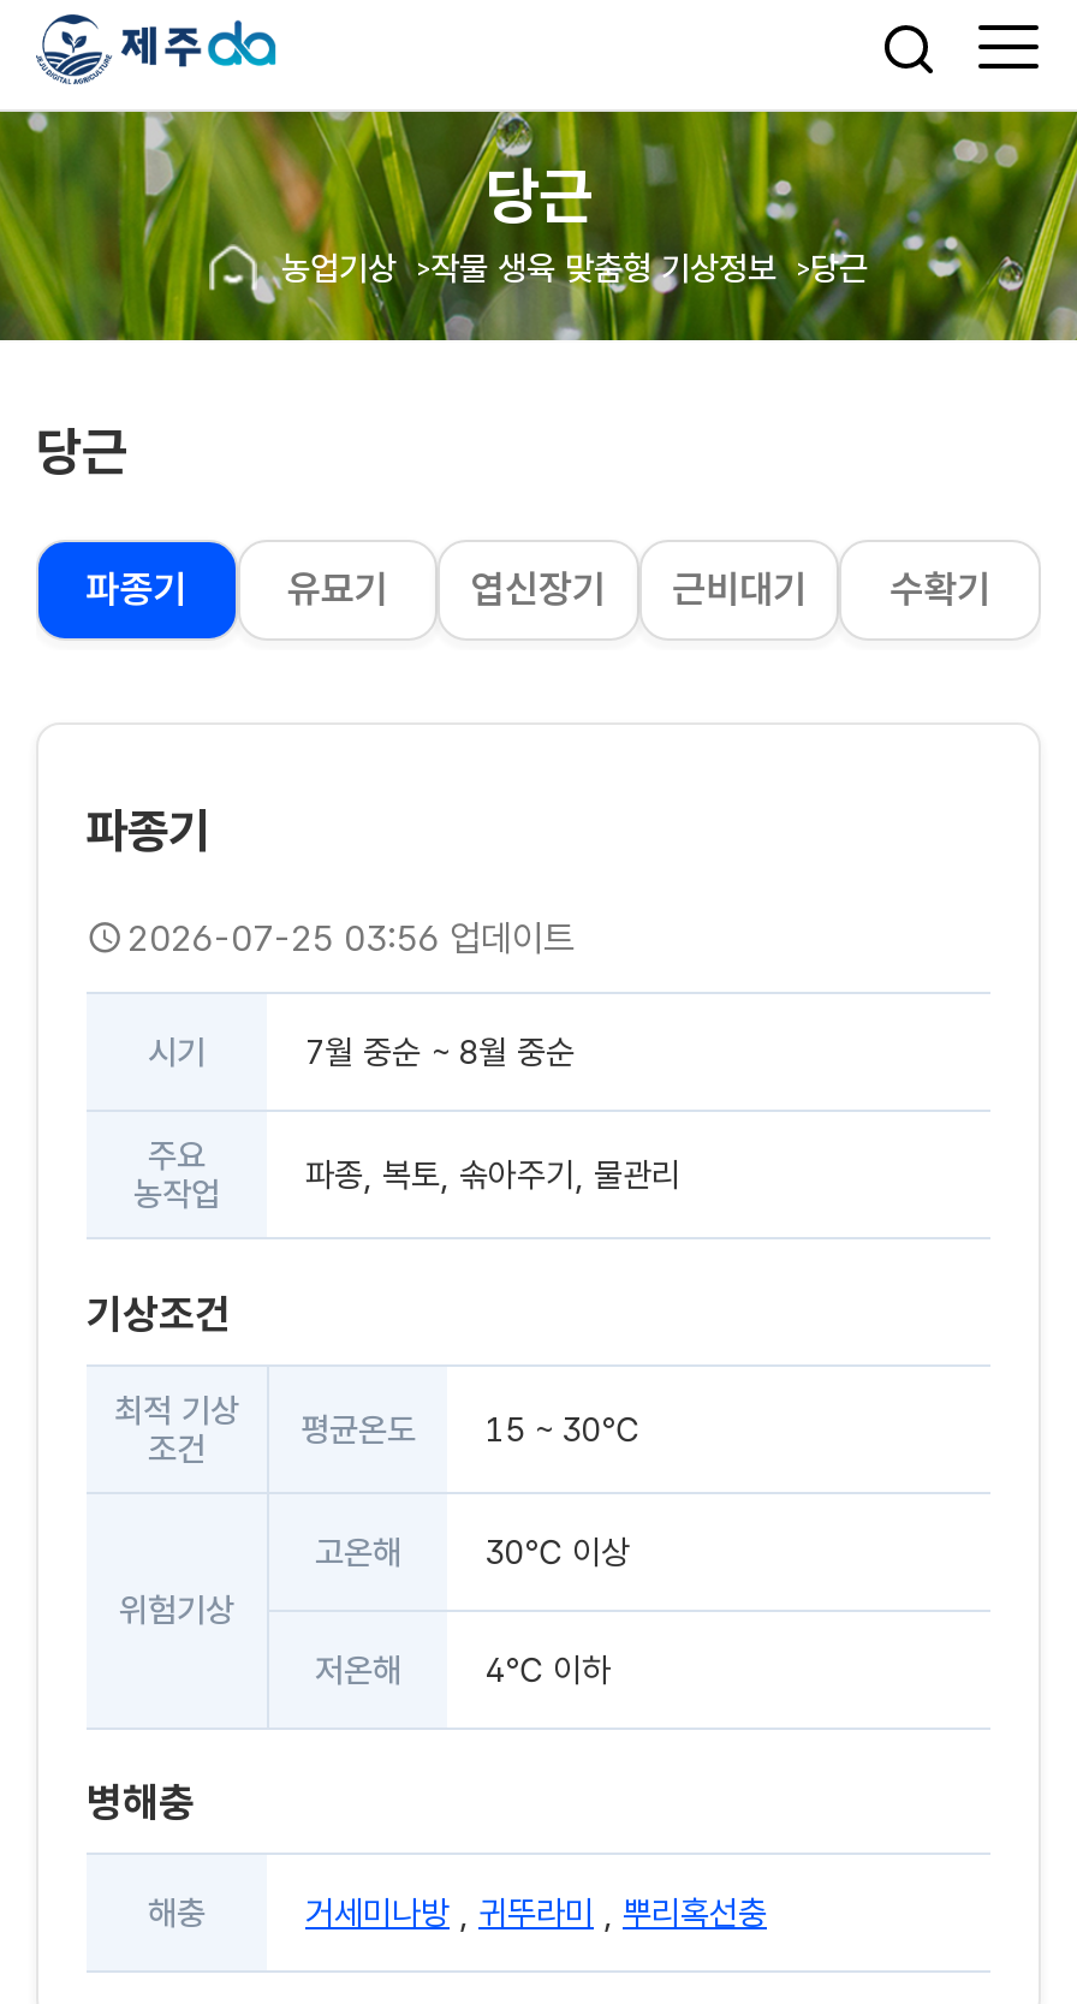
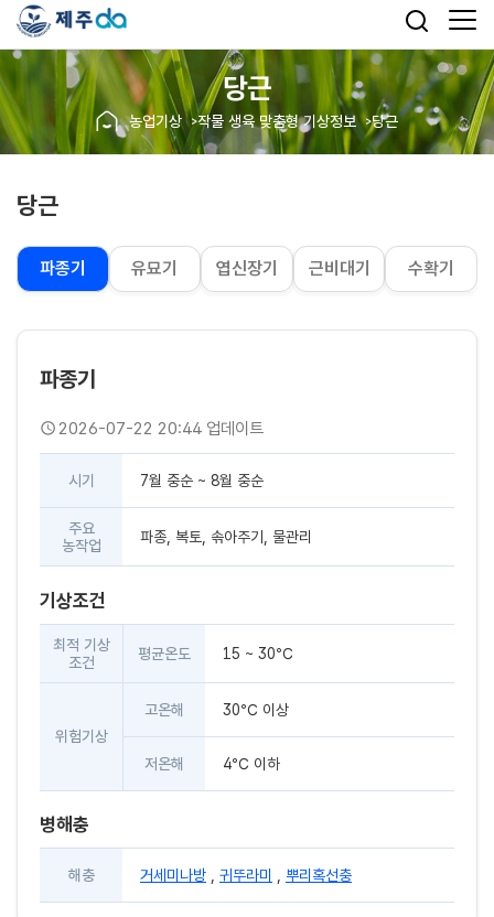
[127,917,575,961] 2026-07-25 03:56 업데이트 -> [58,419,264,439] 2026-07-22 20:44 업데이트

